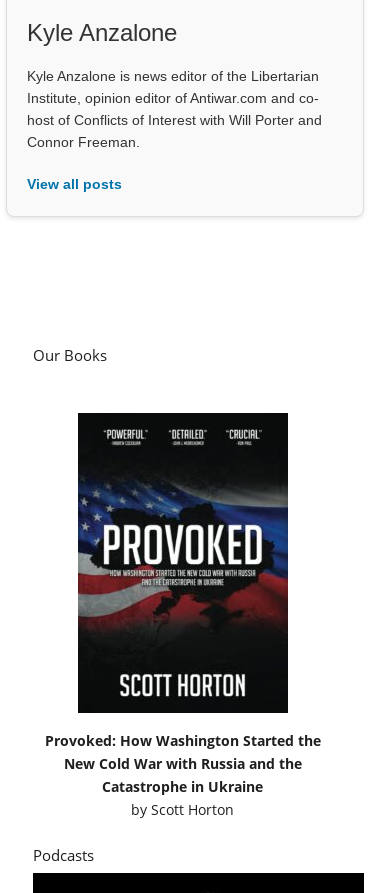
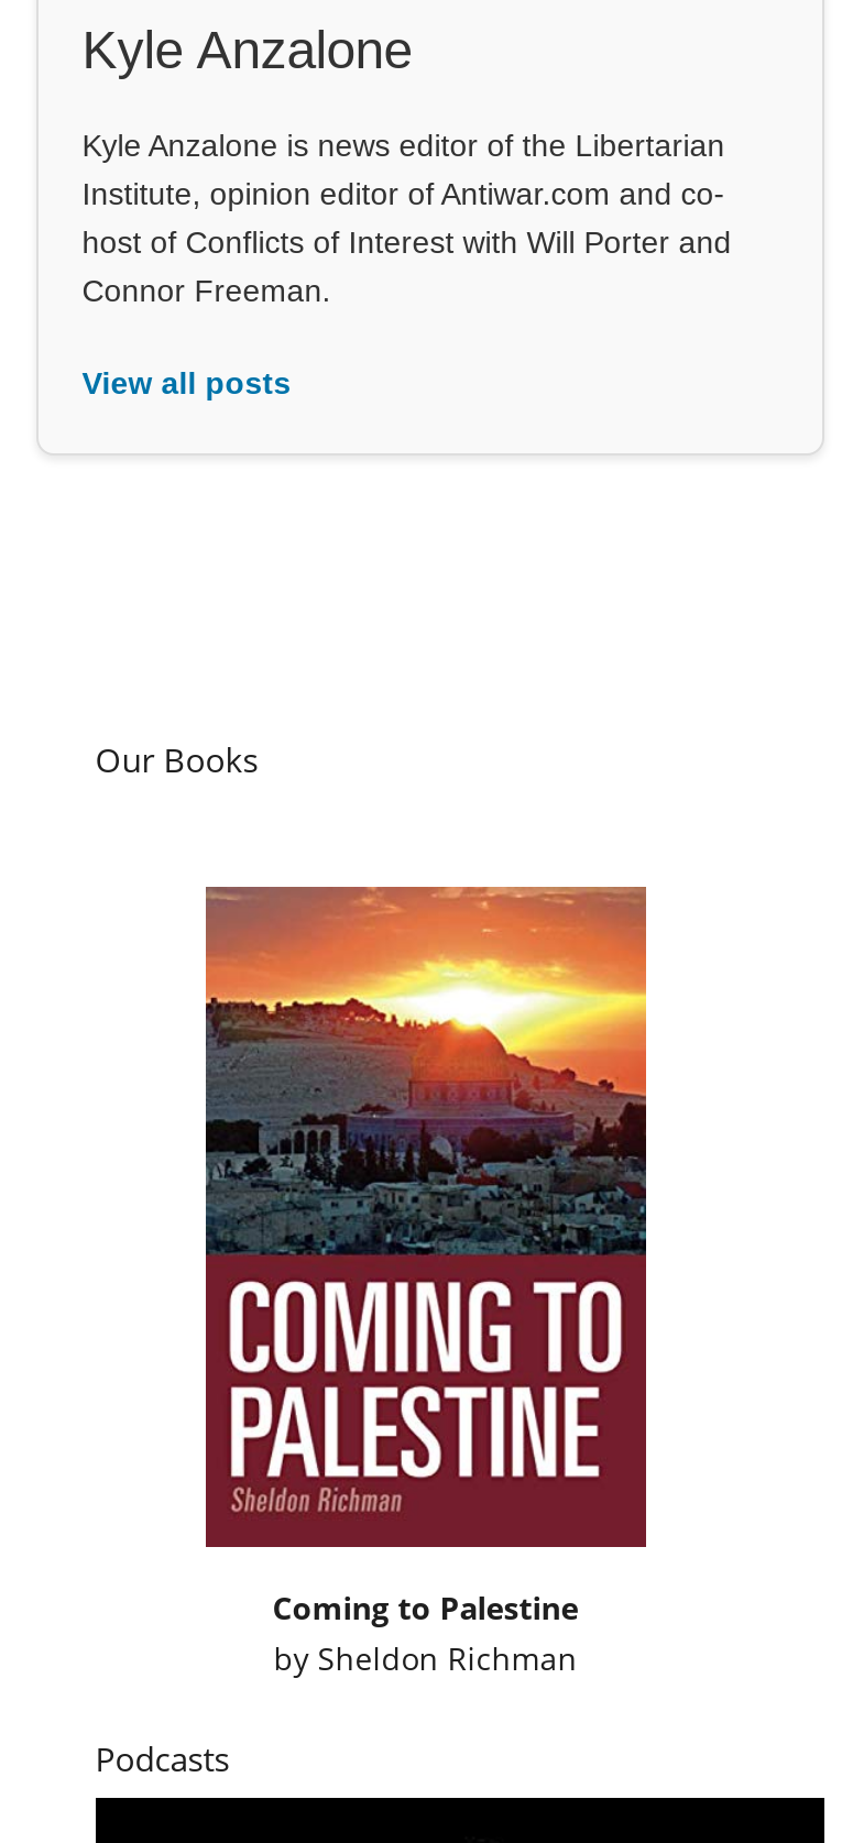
[77,412,289,714] [image] -> [195,885,657,1468] [image]
[45,731,321,819] Provoked: How Washington Started the | New Cold War with Russia and the | Catastrophe in Ukraine | by Scott Horton -> [273,1586,579,1679] Coming to Palestine | by Sheldon Richman

